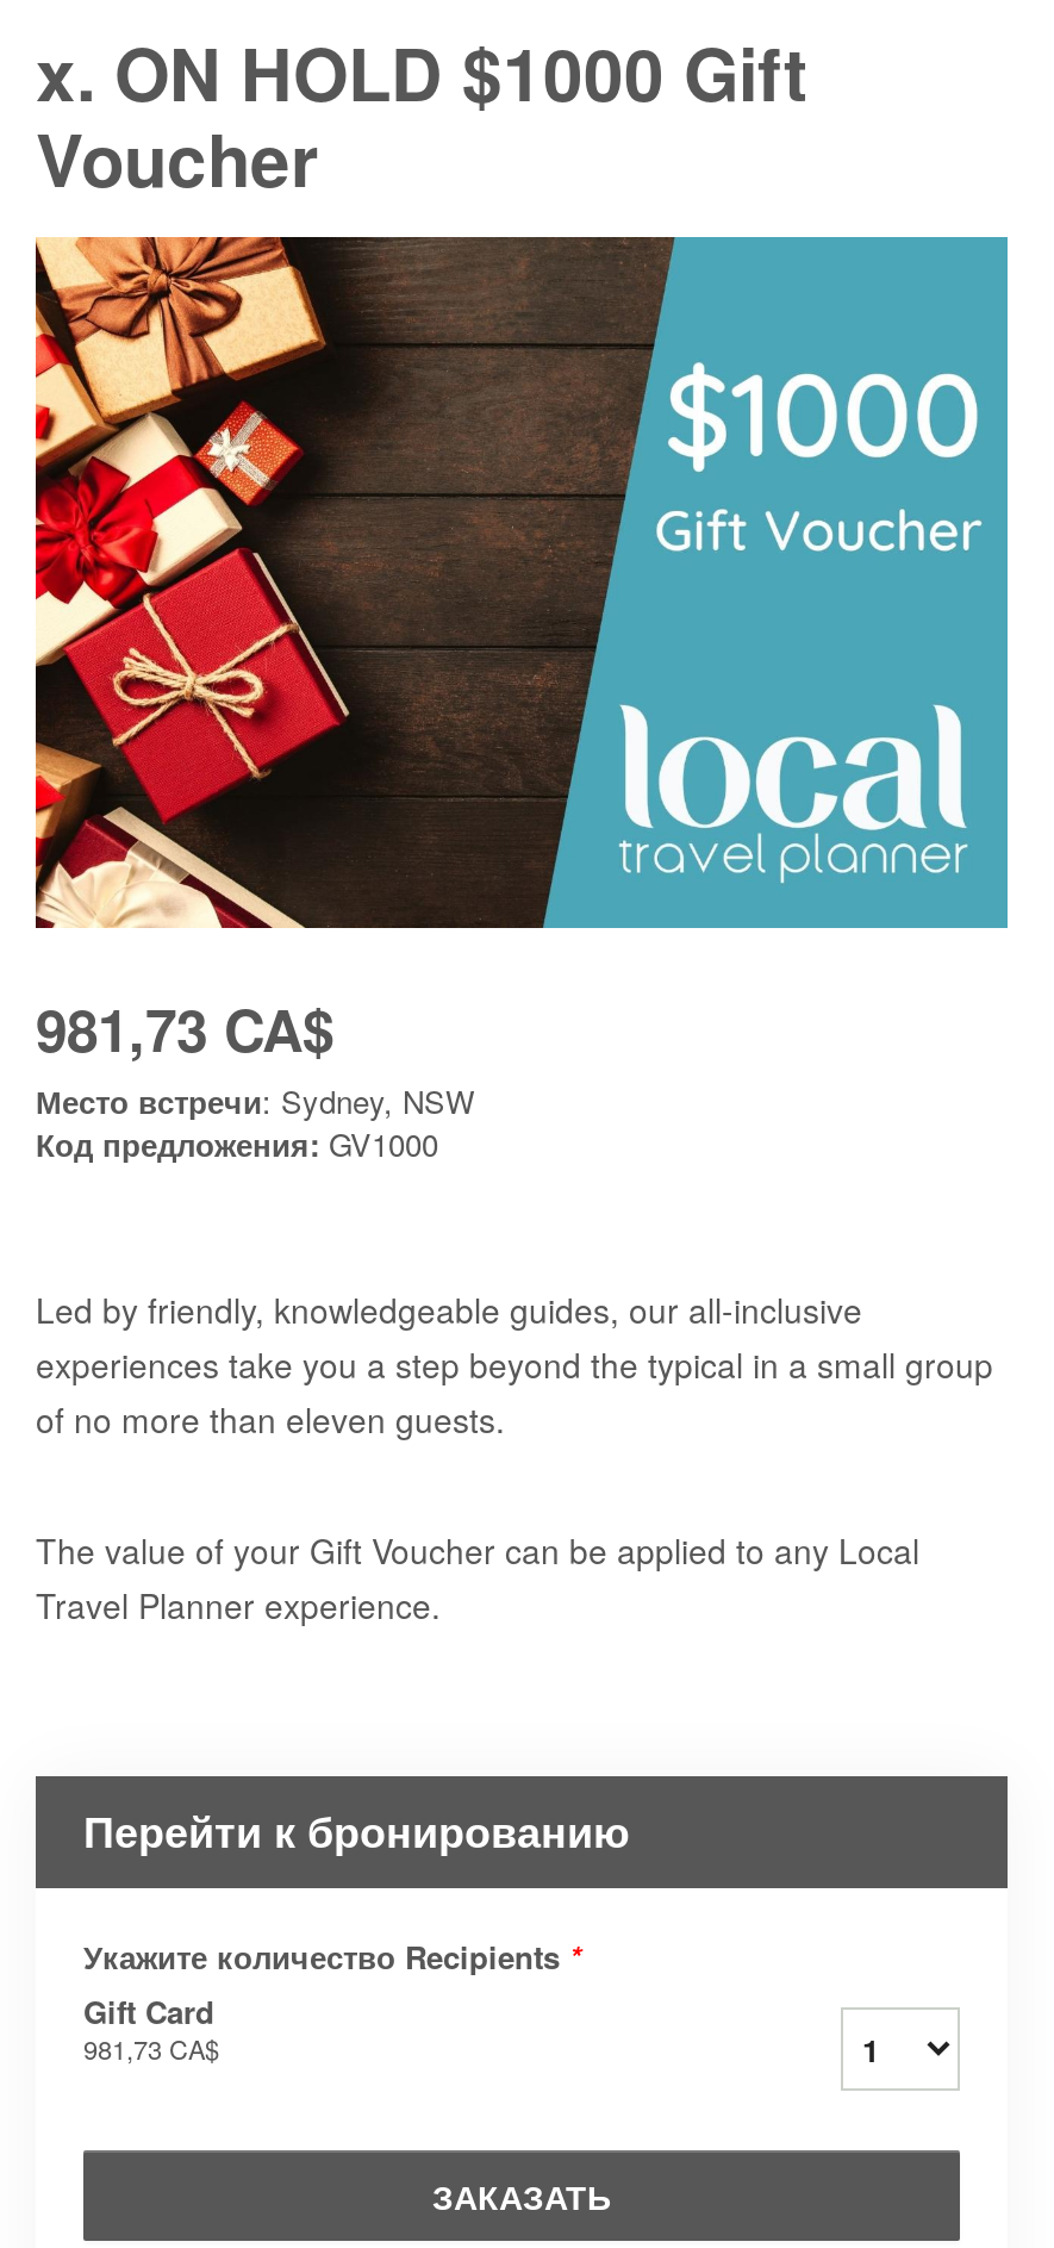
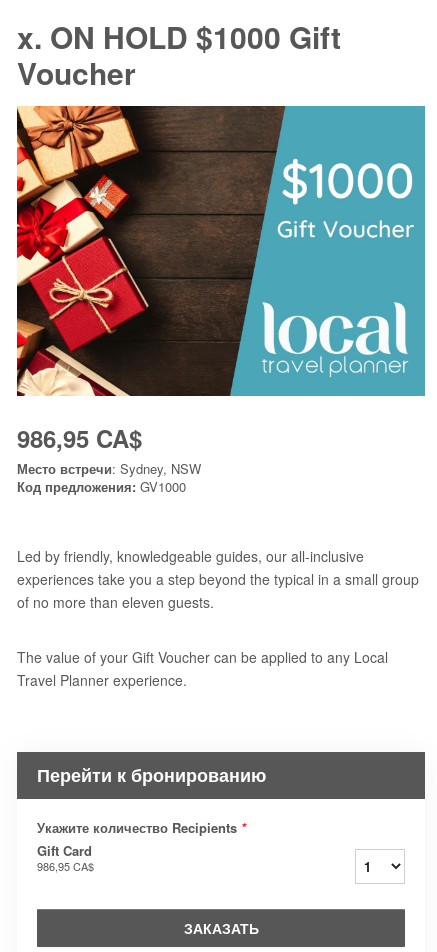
[36,987,333,1068] 981,73 CA$ -> [17,421,142,455] 986,95 CA$
[83,2028,219,2066] 981,73 CA$ -> [37,858,94,874] 986,95 CA$

